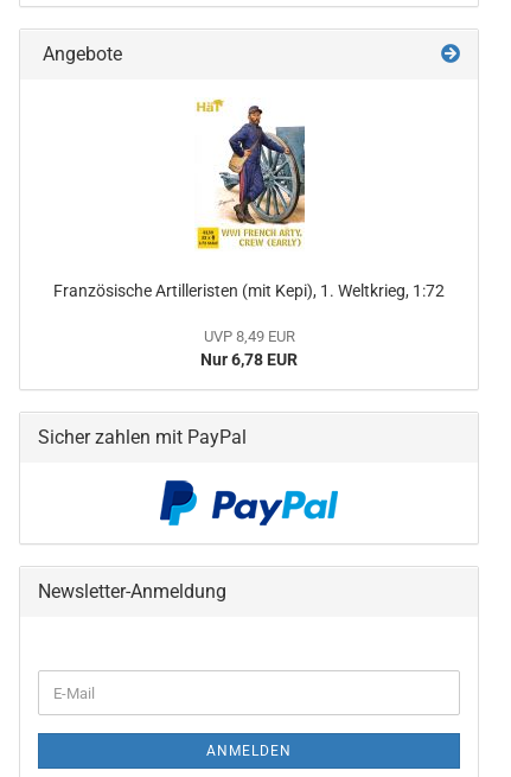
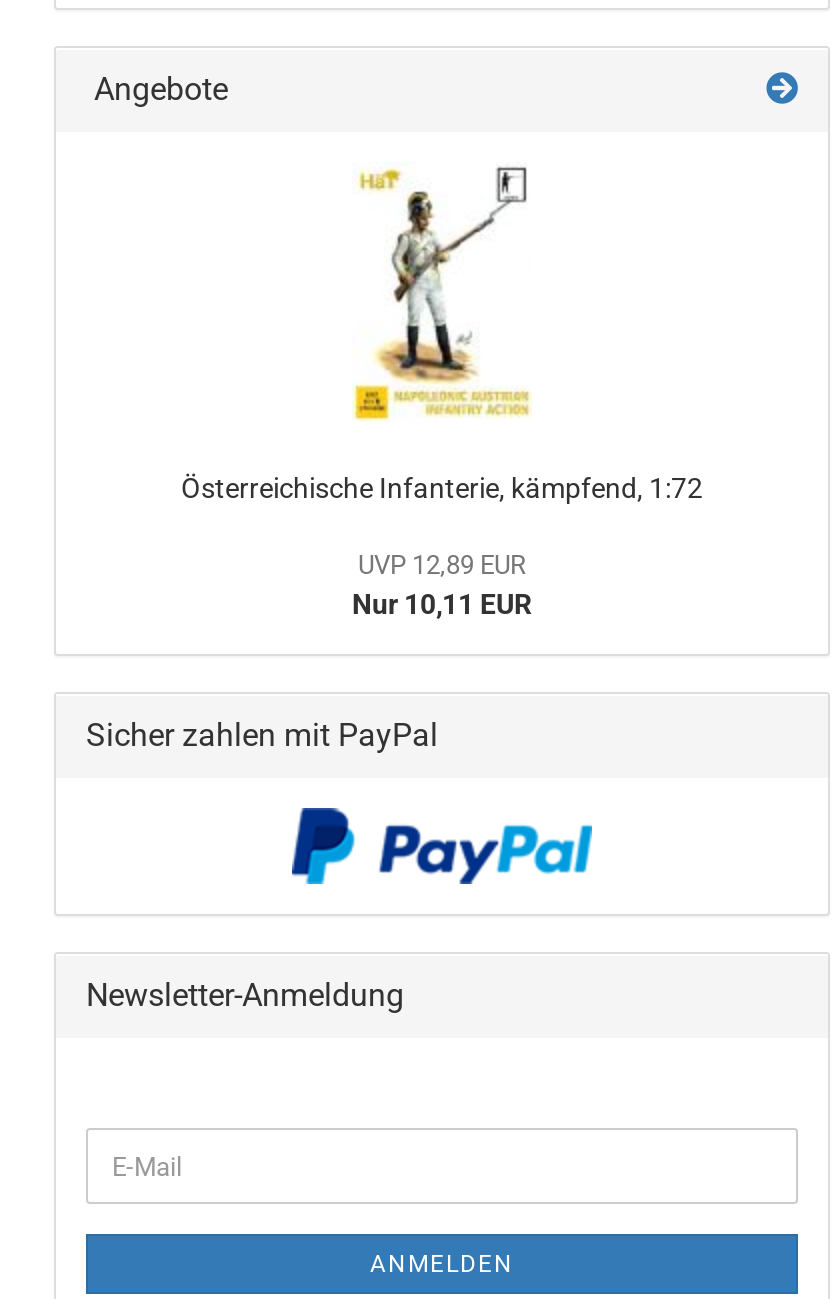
[53,98,445,300] [image] | Französische Artilleristen (mit Kepi), 1. Weltkrieg, 1:72 -> [181,166,703,504] [image] | Österreichische Infanterie, kämpfend, 1:72
[200,327,298,369] UVP 8,49 EUR | Nur 6,78 EUR -> [352,550,532,620] UVP 12,89 EUR | Nur 10,11 EUR

